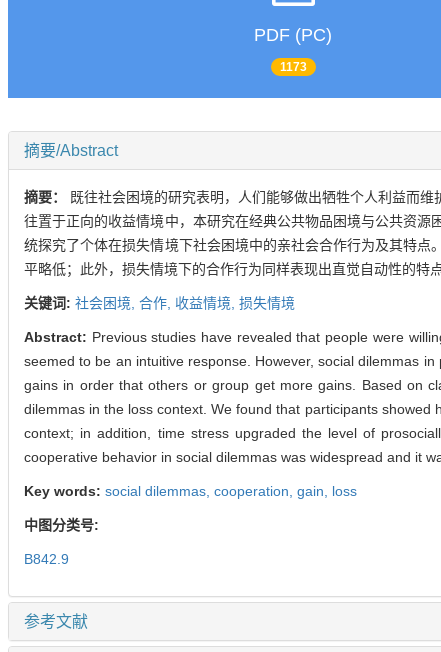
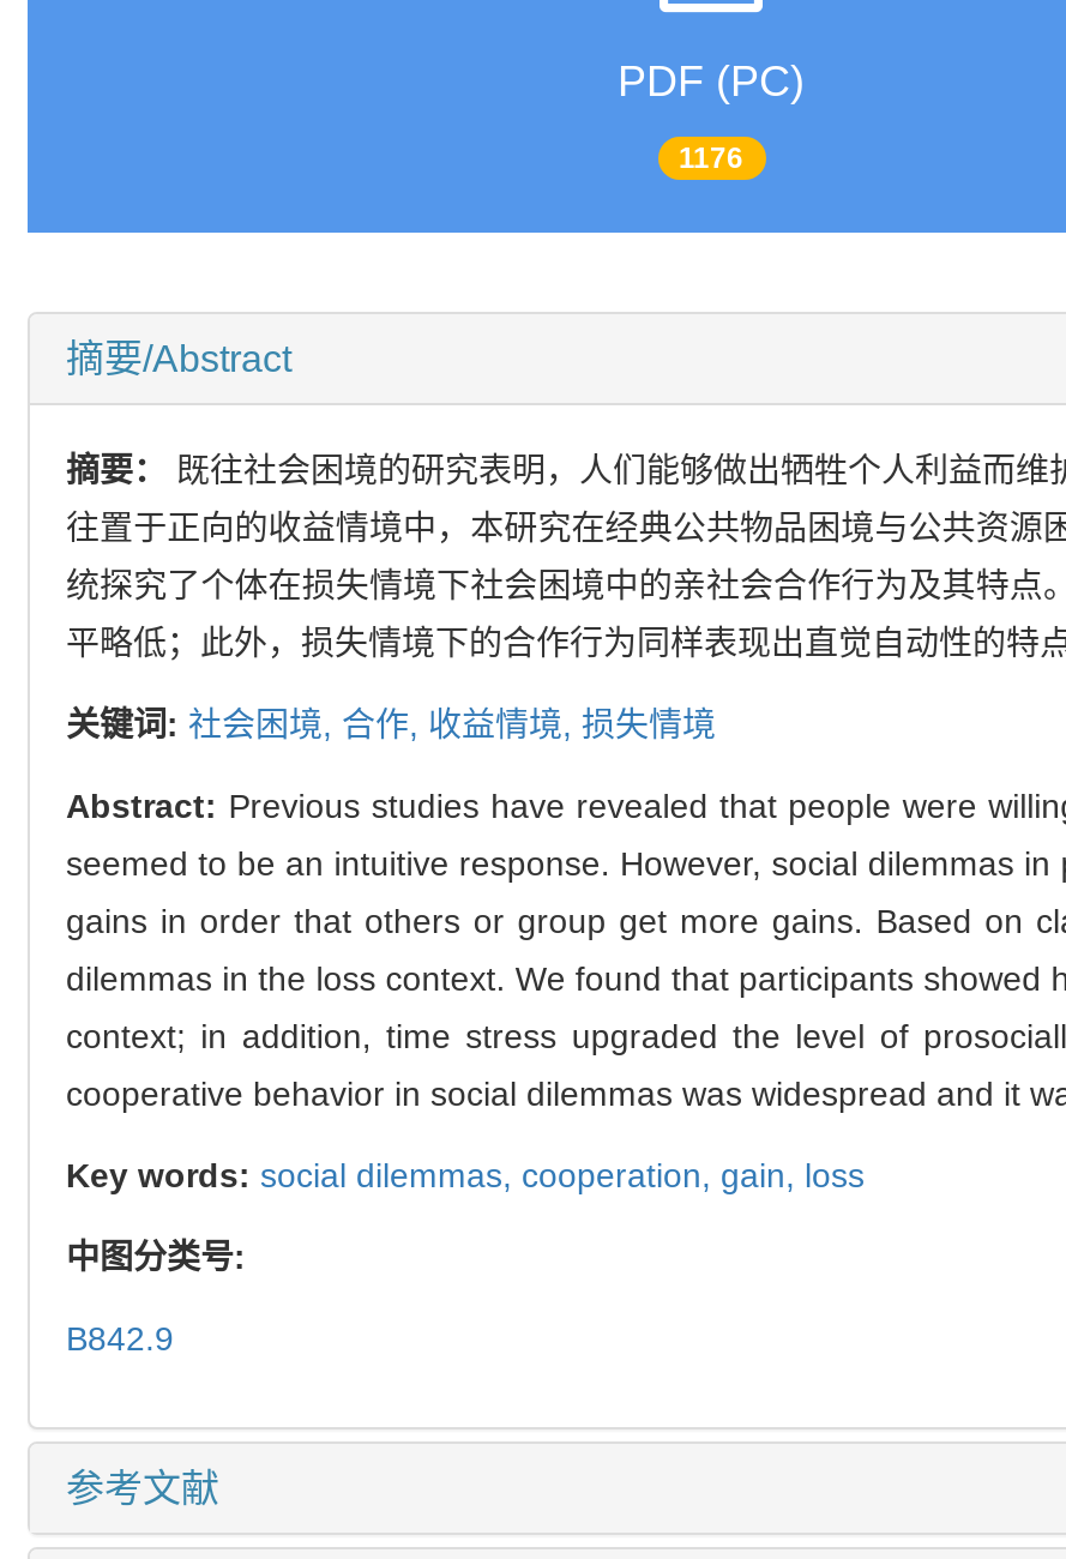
[279,60,306,74] 1173 -> [679,142,743,176] 1176

